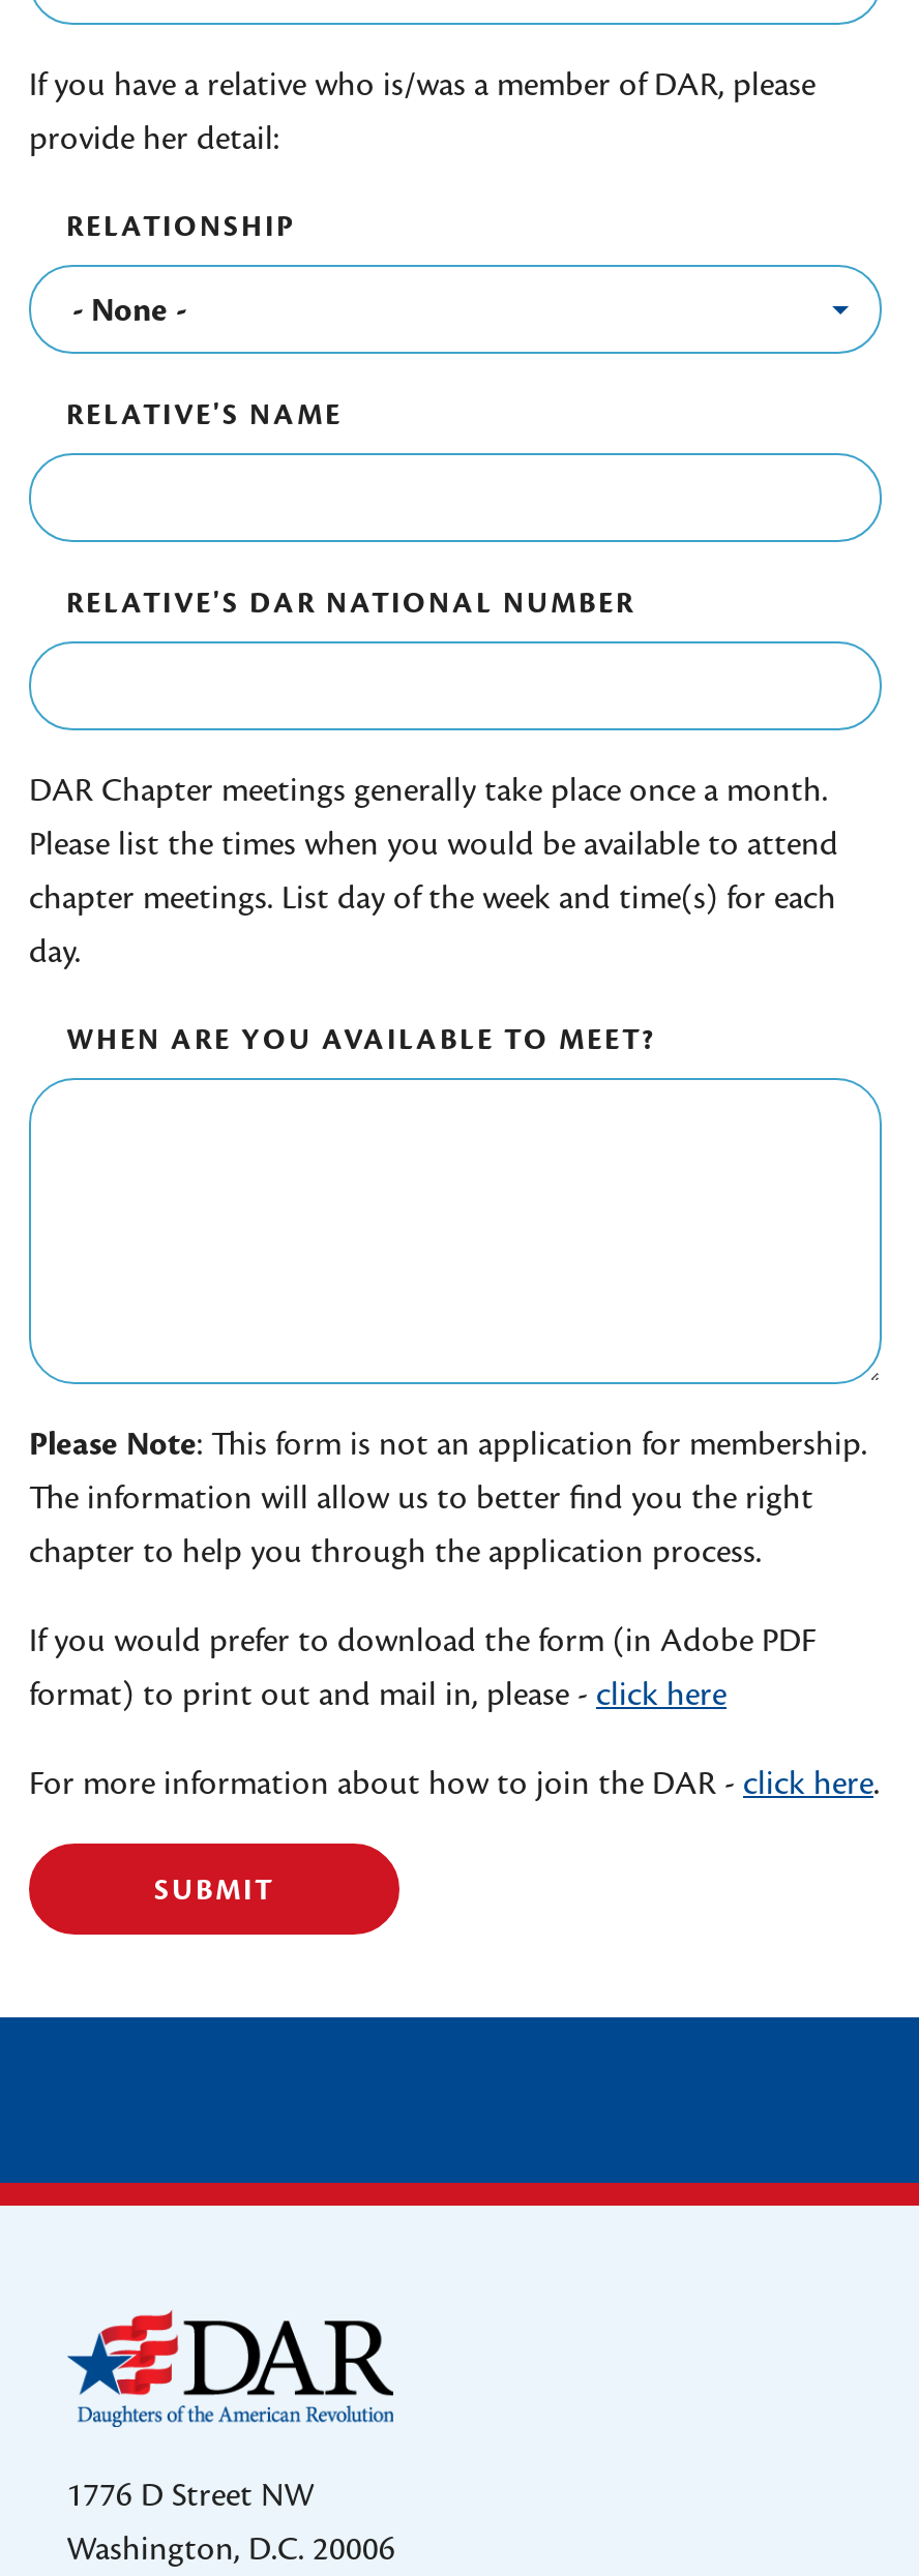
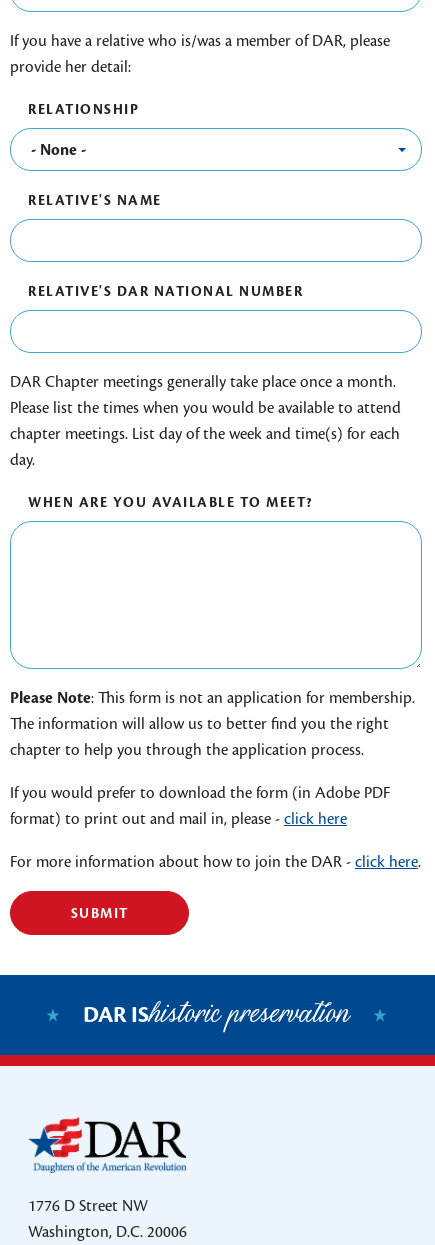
none -> [82,992,349,1037] DAR IShistoric preservation

